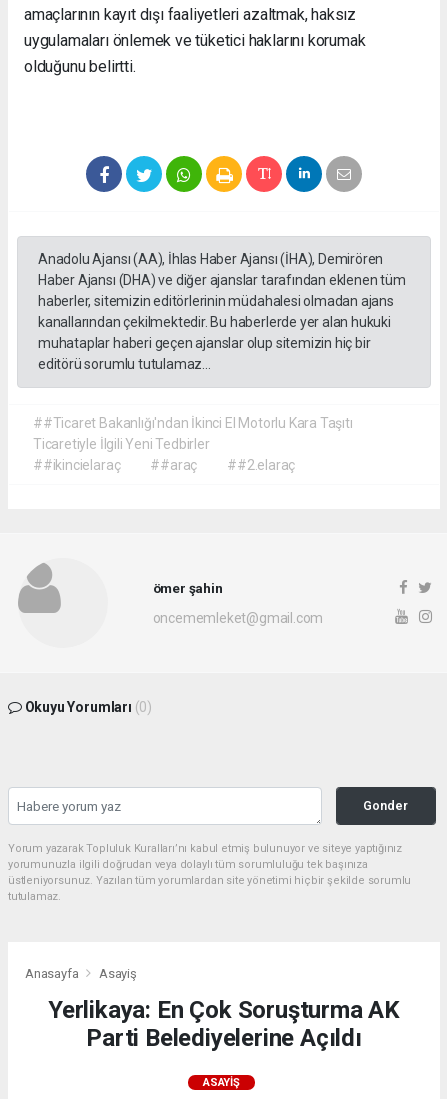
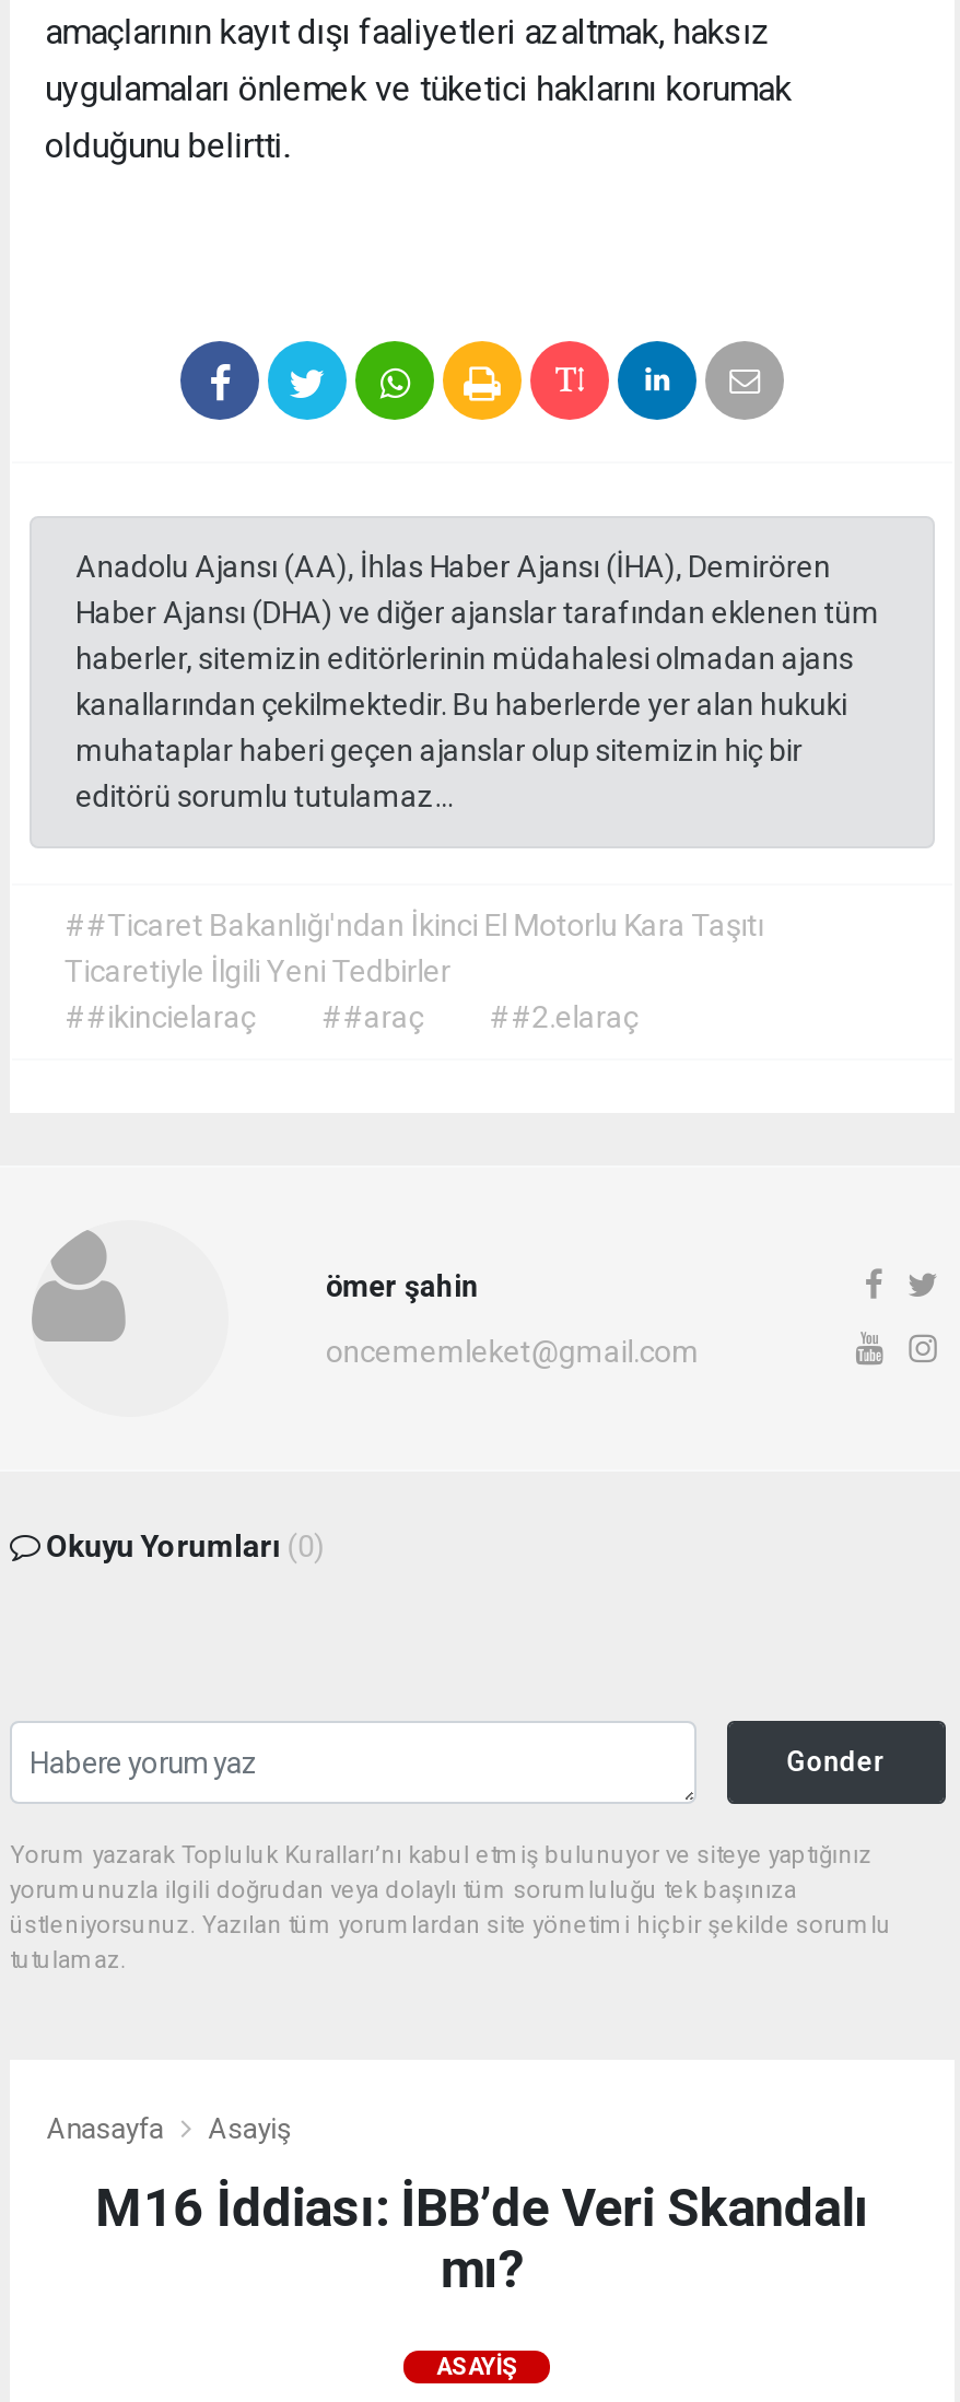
[48,996,400,1052] Yerlikaya: En Çok Soruşturma AK | Parti Belediyelerine Açıldı -> [96,2178,869,2300] M16 İddiası: İBB’de Veri Skandalı | mı?

